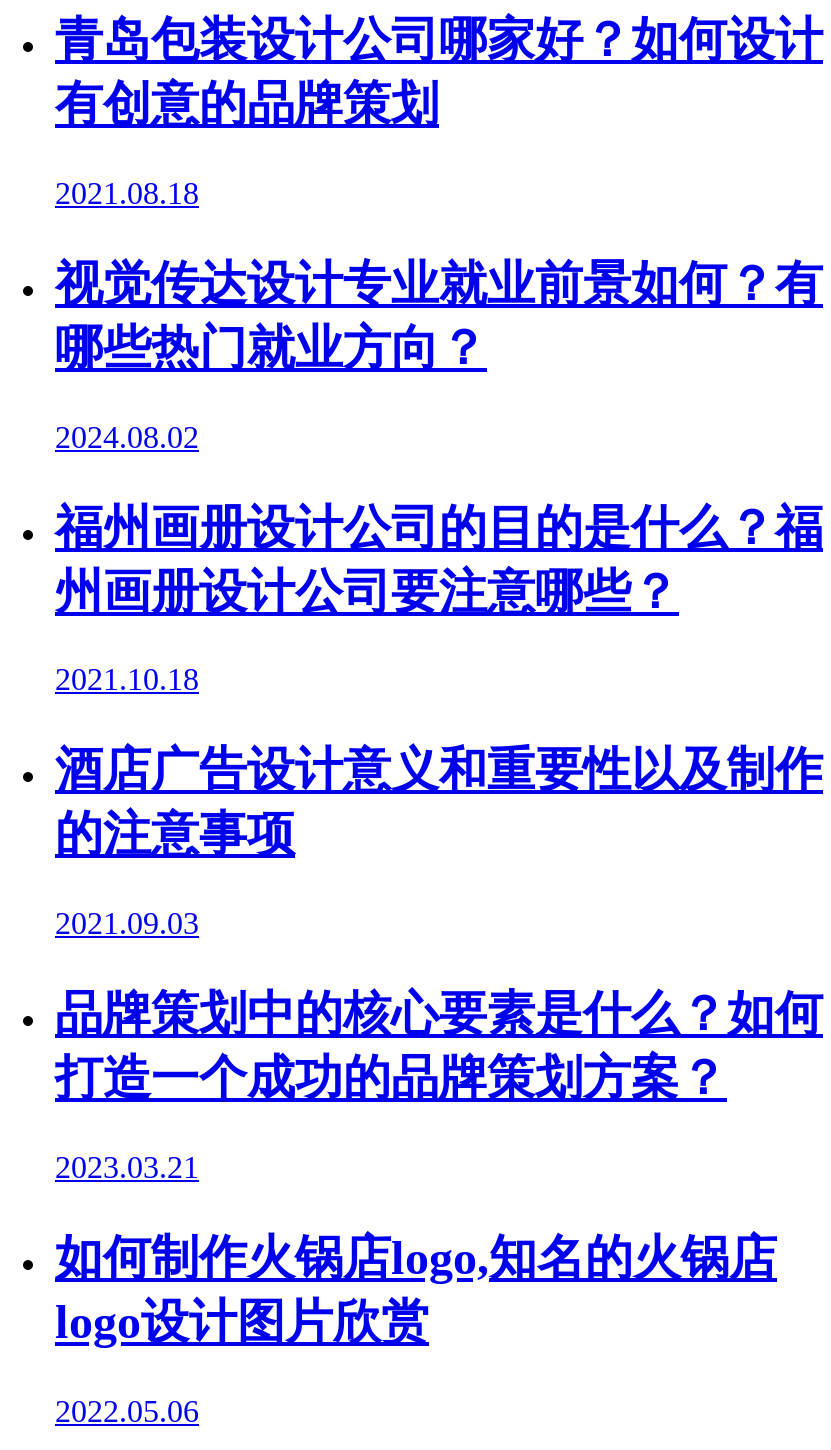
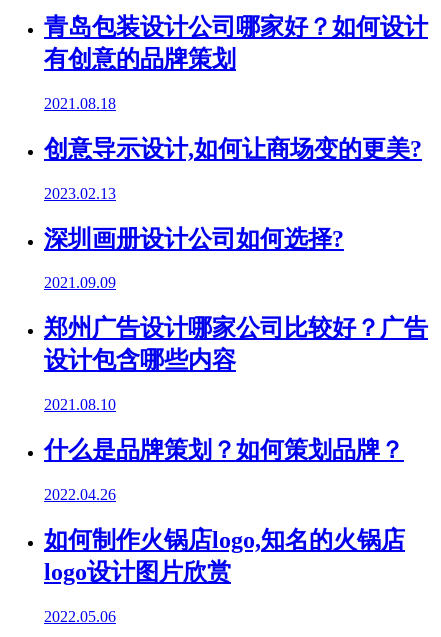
[55,257,823,373] 视觉传达设计专业就业前景如何？有 | 哪些热门就业方向？ -> [44,136,422,162] 创意导示设计,如何让商场变的更美?
[55,419,199,453] 2024.08.02 -> [44,185,116,202] 2023.02.13
[55,501,823,617] 福州画册设计公司的目的是什么？福 | 州画册设计公司要注意哪些？ -> [44,225,344,251] 深圳画册设计公司如何选择?
[55,663,199,697] 2021.10.18 -> [44,274,116,291] 2021.09.09
[55,745,823,861] 酒店广告设计意义和重要性以及制作 | 的注意事项 -> [44,315,428,373] 郑州广告设计哪家公司比较好？广告 | 设计包含哪些内容
[55,906,199,940] 2021.09.03 -> [44,396,116,413] 2021.08.10
[55,988,823,1104] 品牌策划中的核心要素是什么？如何 | 打造一个成功的品牌策划方案？ -> [44,437,404,463] 什么是品牌策划？如何策划品牌？
[55,1150,199,1184] 2023.03.21 -> [44,486,116,503] 2022.04.26

